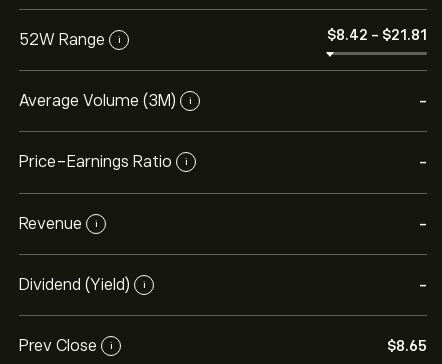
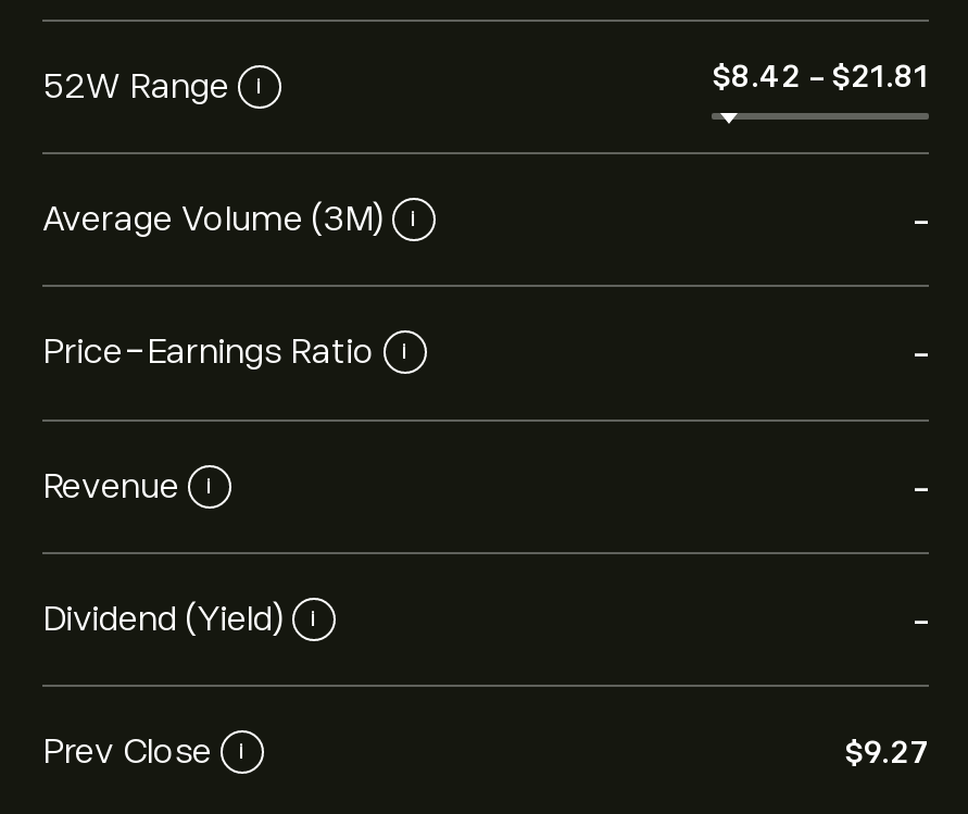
[387,338,427,354] $8.65 -> [844,735,929,769] $9.27

